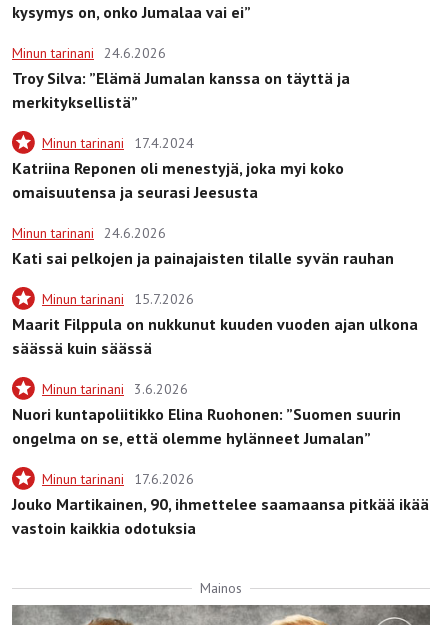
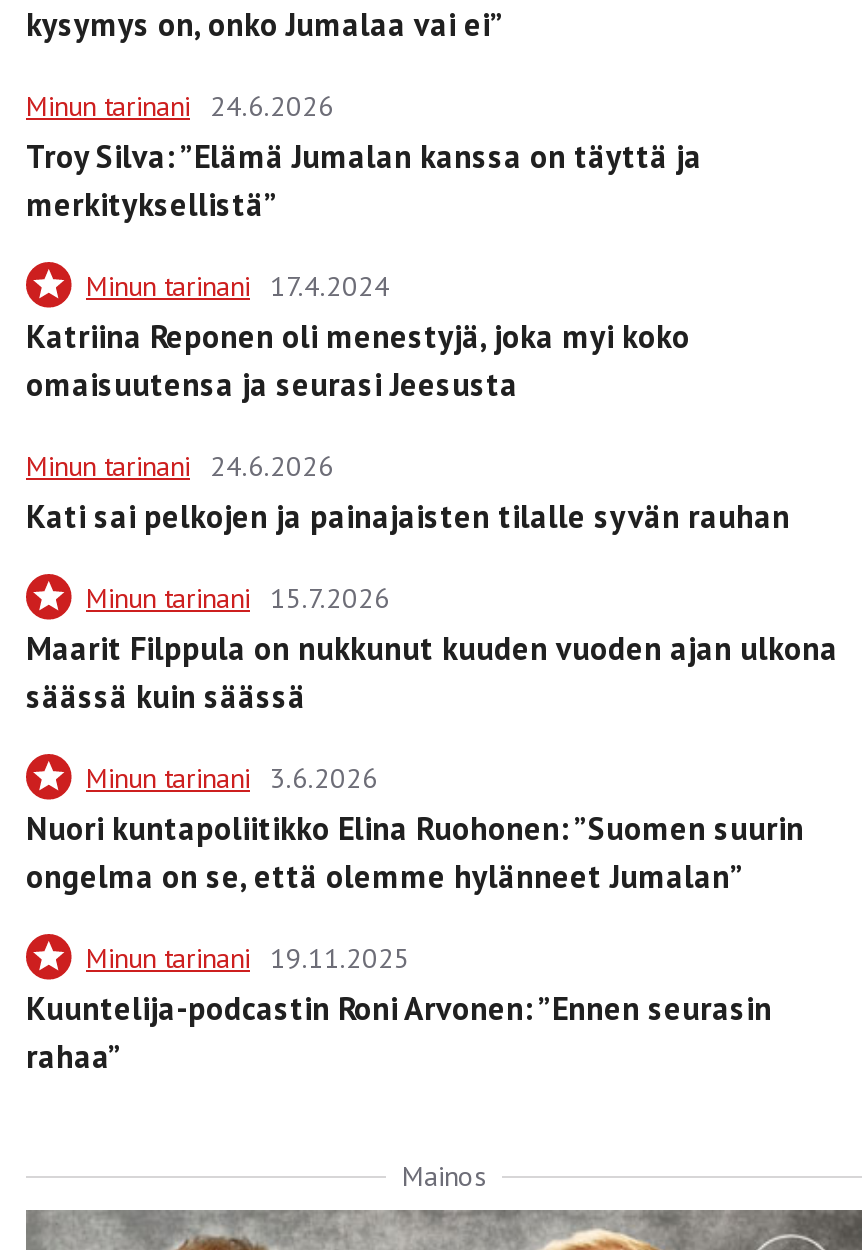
[12,470,429,538] Minun tarinani 17.6.2026 | Jouko Martikainen, 90, ihmettelee saamaansa pitkää ikää | vastoin kaikkia odotuksia -> [26,939,772,1075] Minun tarinani 19.11.2025 | Kuuntelija-podcastin Roni Arvonen: ”Ennen seurasin | rahaa”

